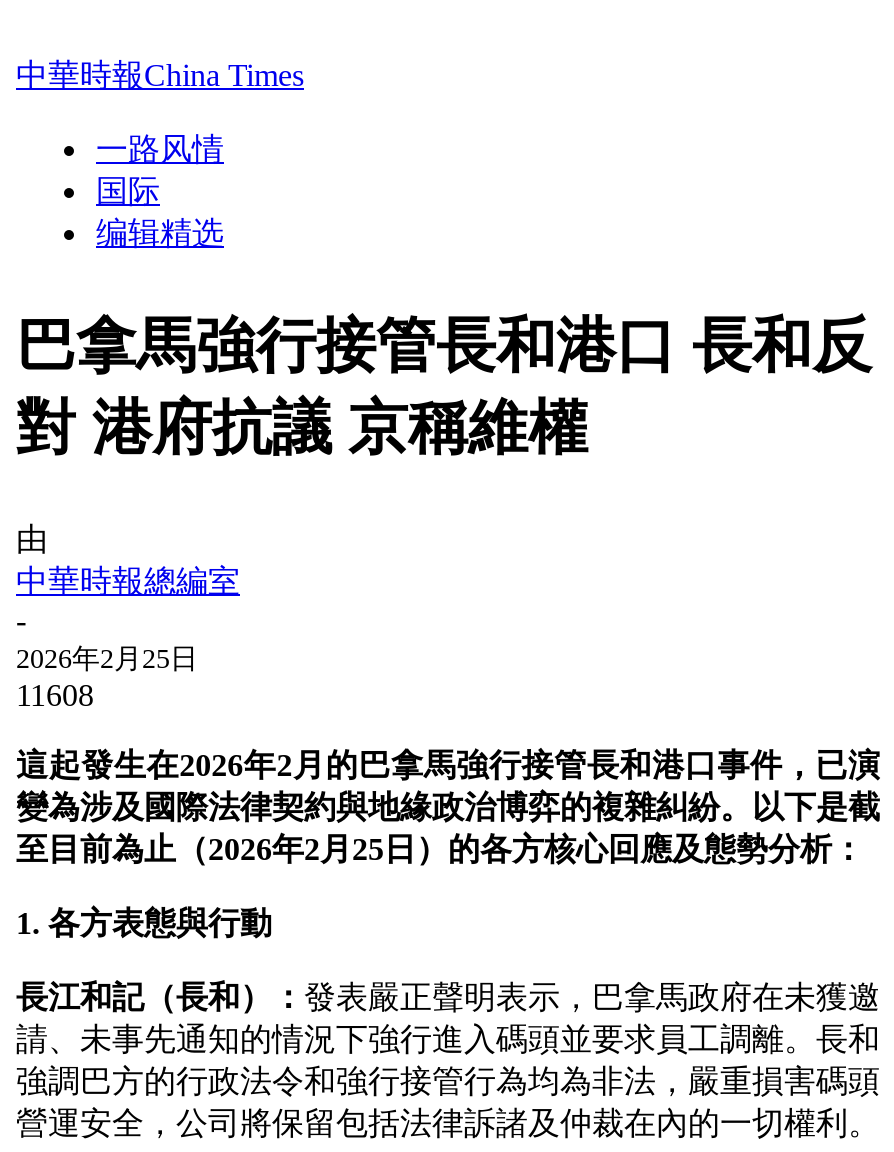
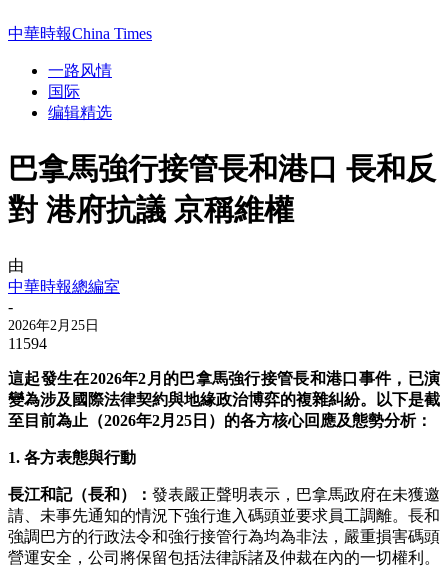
[16,678,94,712] 11608 -> [8,335,47,352] 11594

